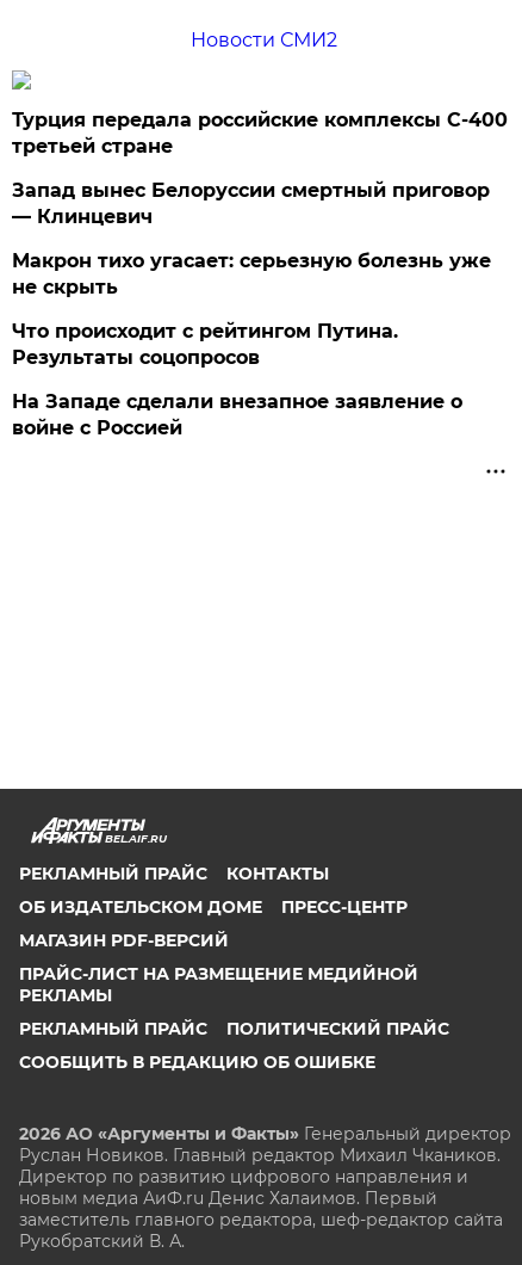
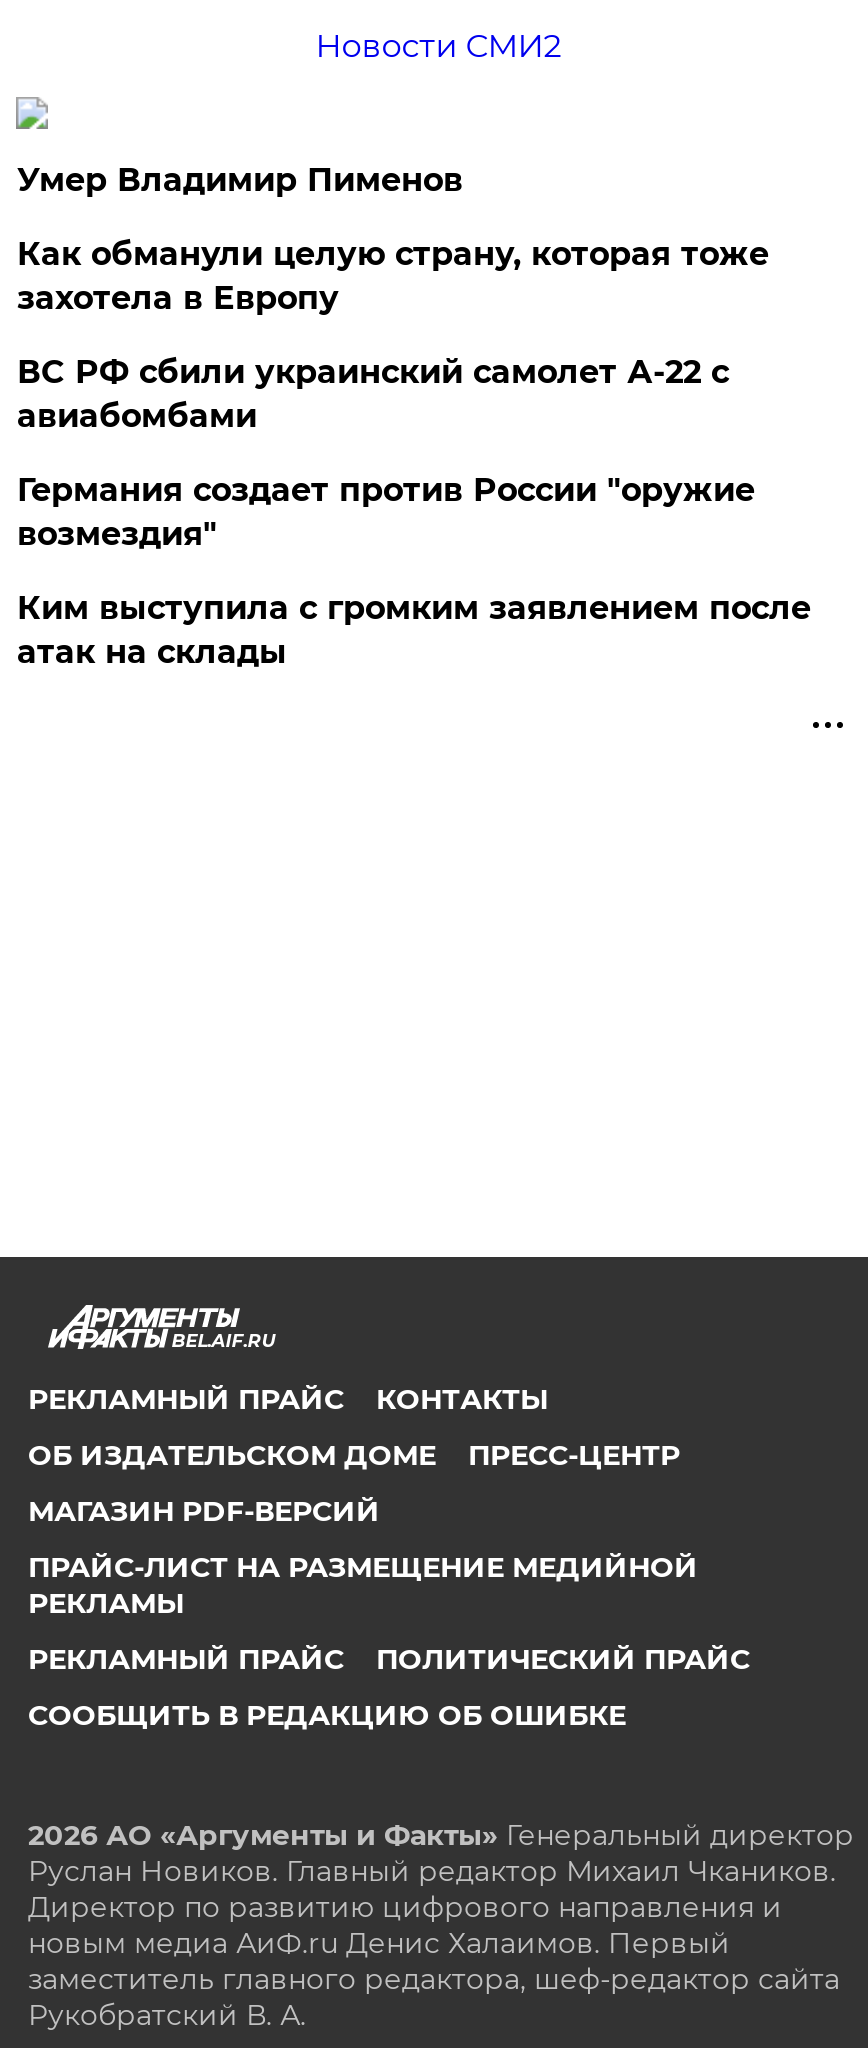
[12,109,508,158] Турция передала российские комплексы С-400 | третьей стране -> [17,161,463,199] Умер Владимир Пименов
[12,179,490,228] Запад вынес Белоруссии смертный приговор | — Клинцевич -> [17,235,769,317] Как обманули целую страну, которая тоже | захотела в Европу
[12,249,491,298] Макрон тихо угасает: серьезную болезнь уже | не скрыть -> [17,353,729,435] ВС РФ сбили украинский самолет А-22 с | авиабомбами
[12,320,399,369] Что происходит с рейтингом Путина. | Результаты соцопросов -> [17,471,755,553] Германия создает против России "оружие | возмездия"
[12,390,463,439] На Западе сделали внезапное заявление о | войне с Россией -> [17,589,811,671] Ким выступила с громким заявлением после | атак на склады

